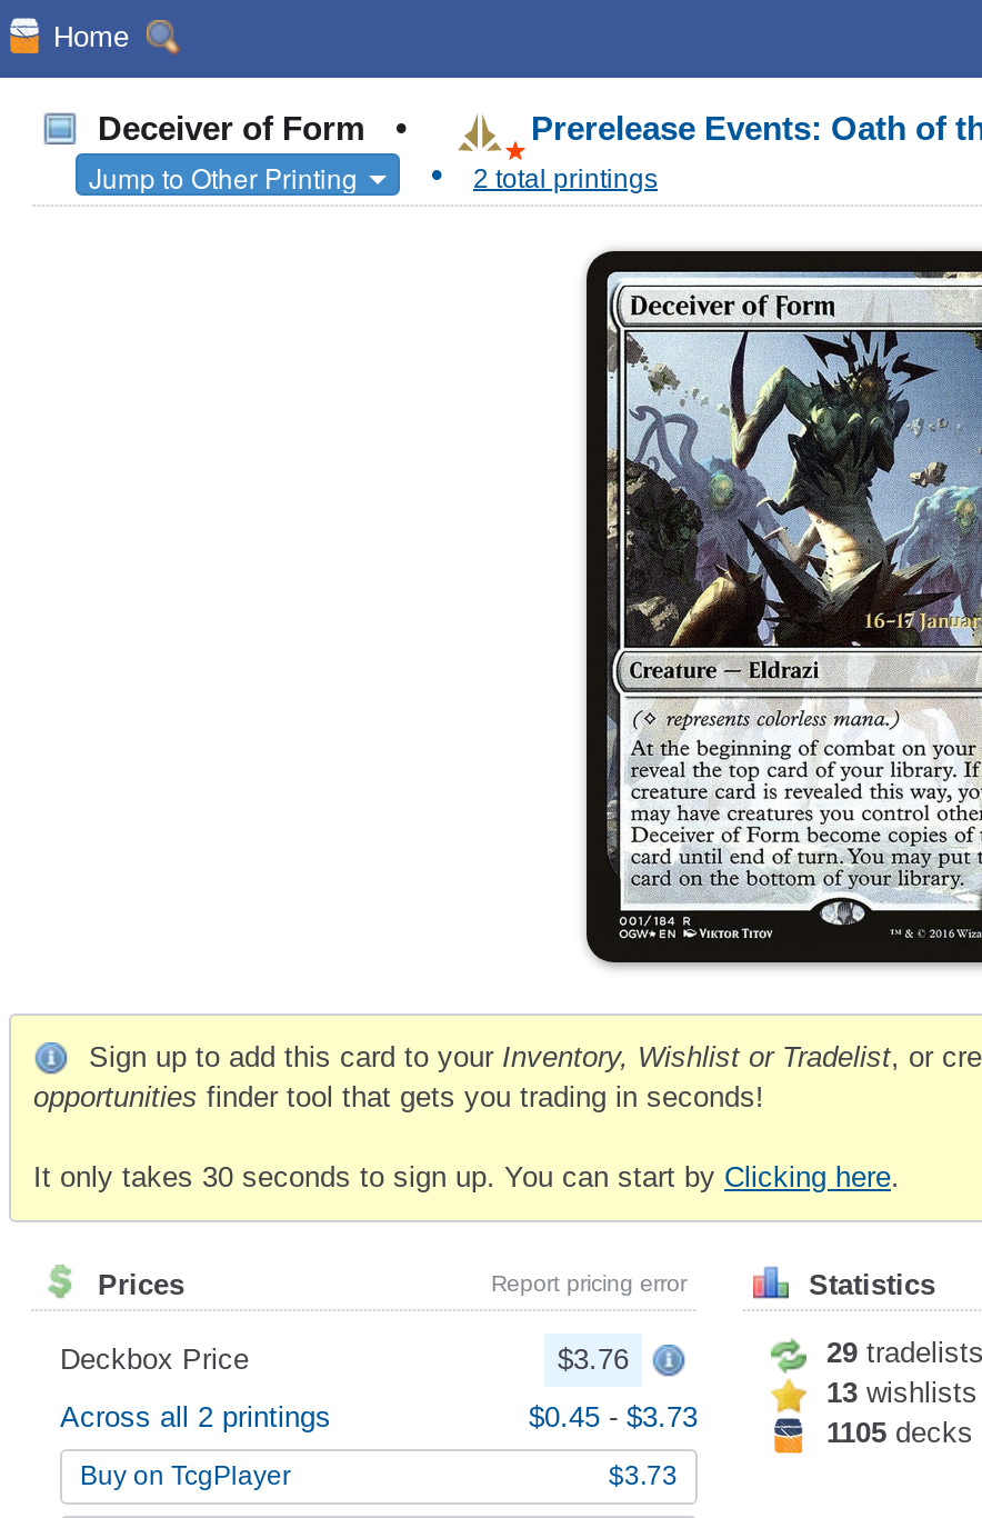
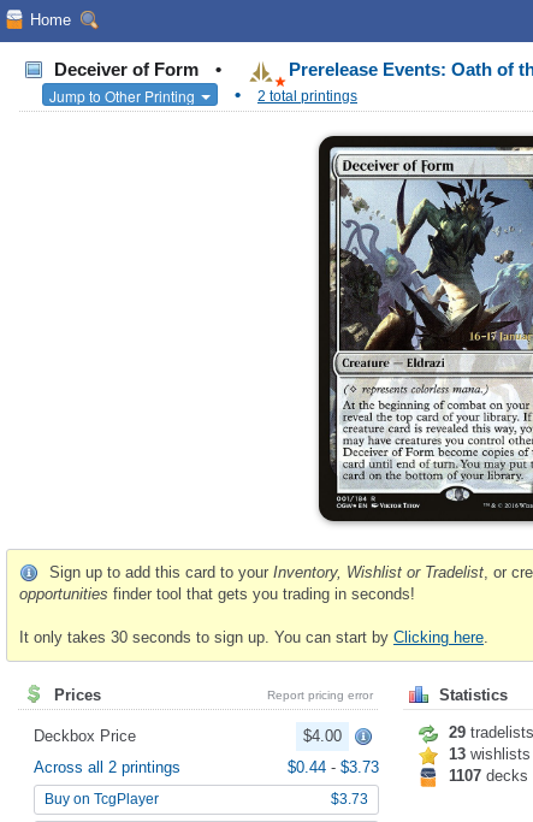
[558,1342,629,1376] $3.76 -> [303,727,342,745] $4.00
[529,1400,698,1433] $0.45 - $3.73 -> [288,758,379,776] $0.44 - $3.73
[826,1416,973,1449] 1105 decks -> [449,767,528,785] 1107 decks

